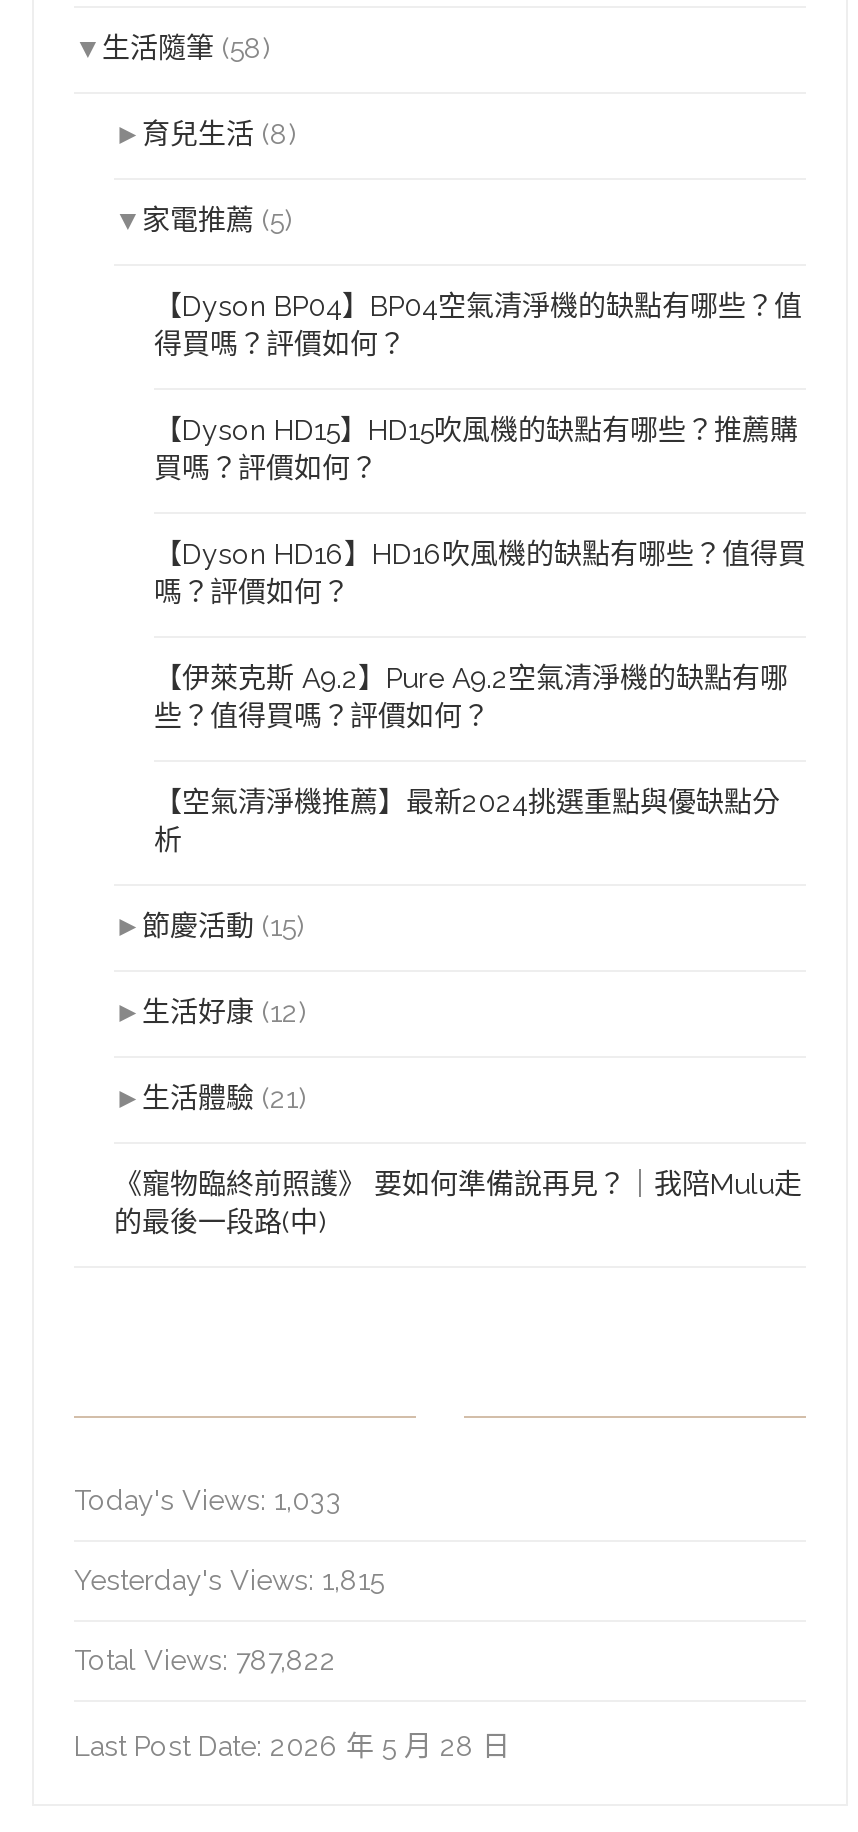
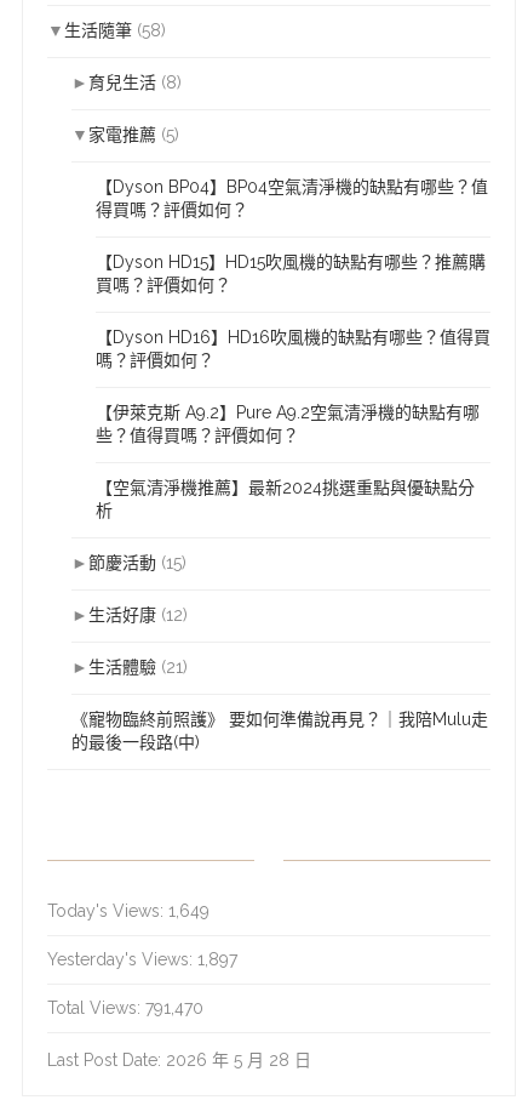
[74,1484,342,1516] Today's Views: 1,033 -> [47,901,210,921] Today's Views: 1,649
[74,1564,384,1596] Yesterday's Views: 1,815 -> [47,950,237,969] Yesterday's Views: 1,897
[74,1644,336,1676] Total Views: 787,822 -> [47,998,203,1018] Total Views: 791,470

